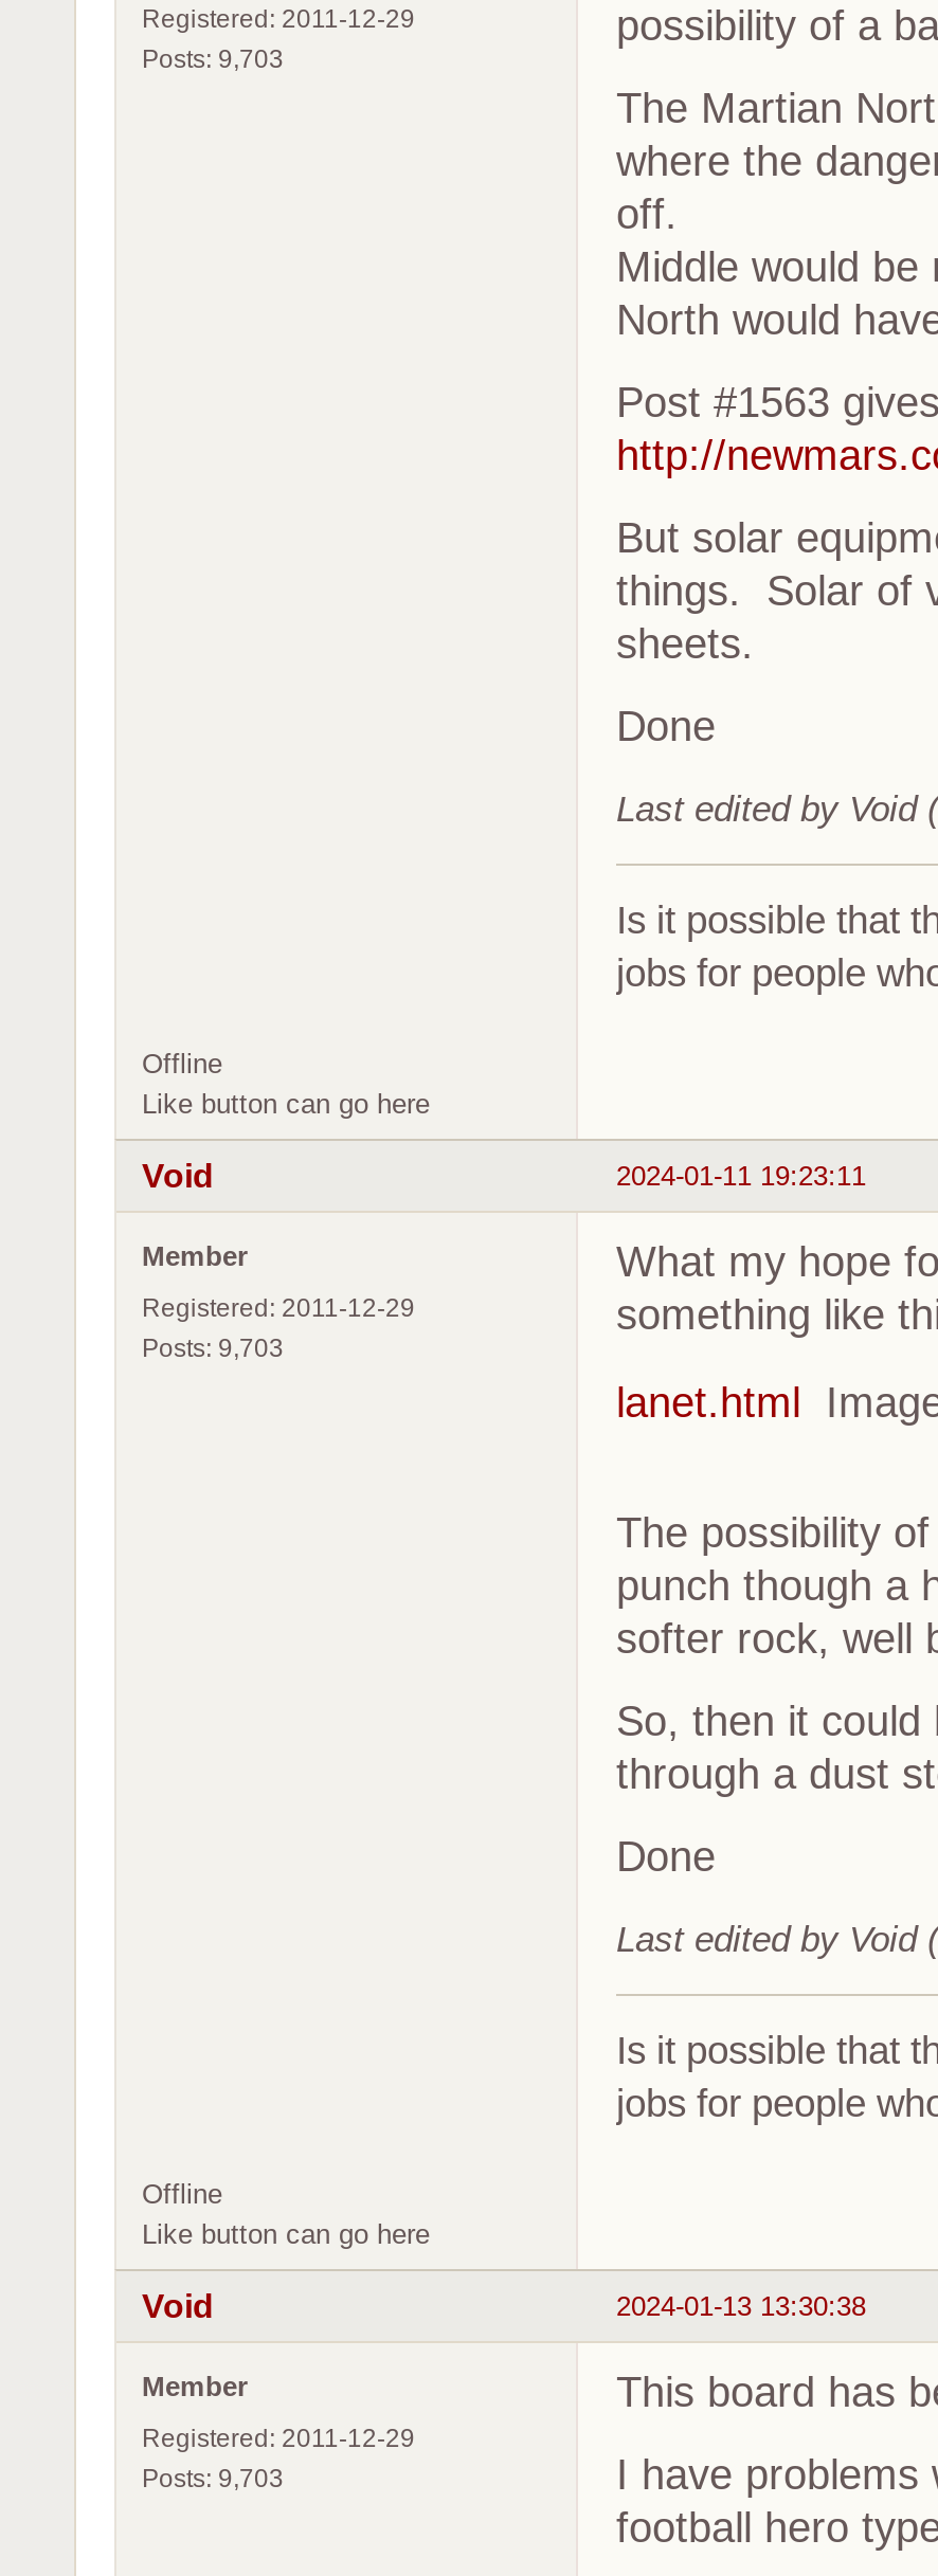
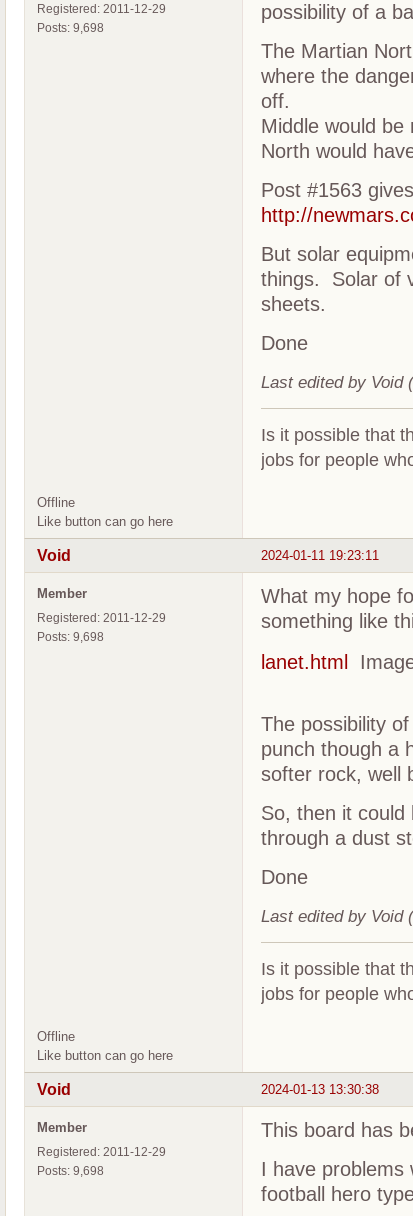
[142,44,284,74] Posts: 9,703 -> [37,21,104,35] Posts: 9,698
[142,1333,284,1363] Posts: 9,703 -> [37,630,104,644] Posts: 9,698
[142,2463,284,2493] Posts: 9,703 -> [37,1164,104,1178] Posts: 9,698

